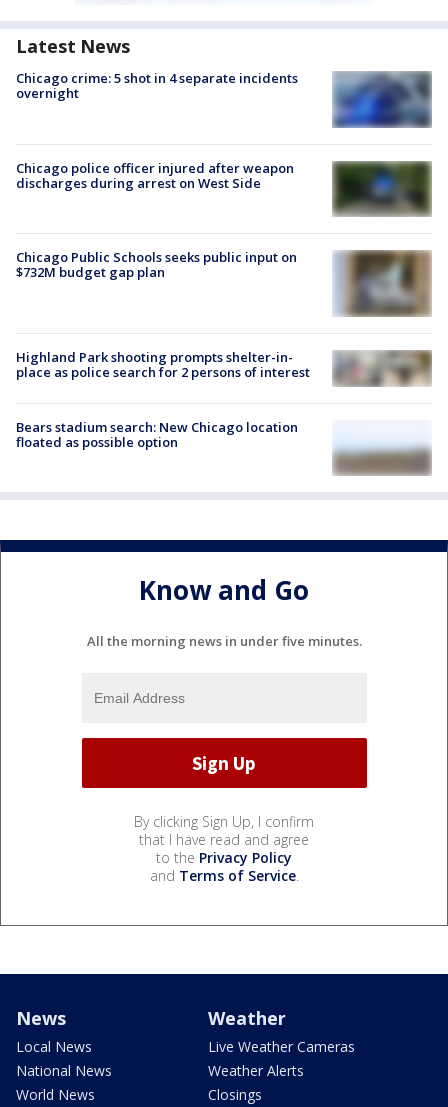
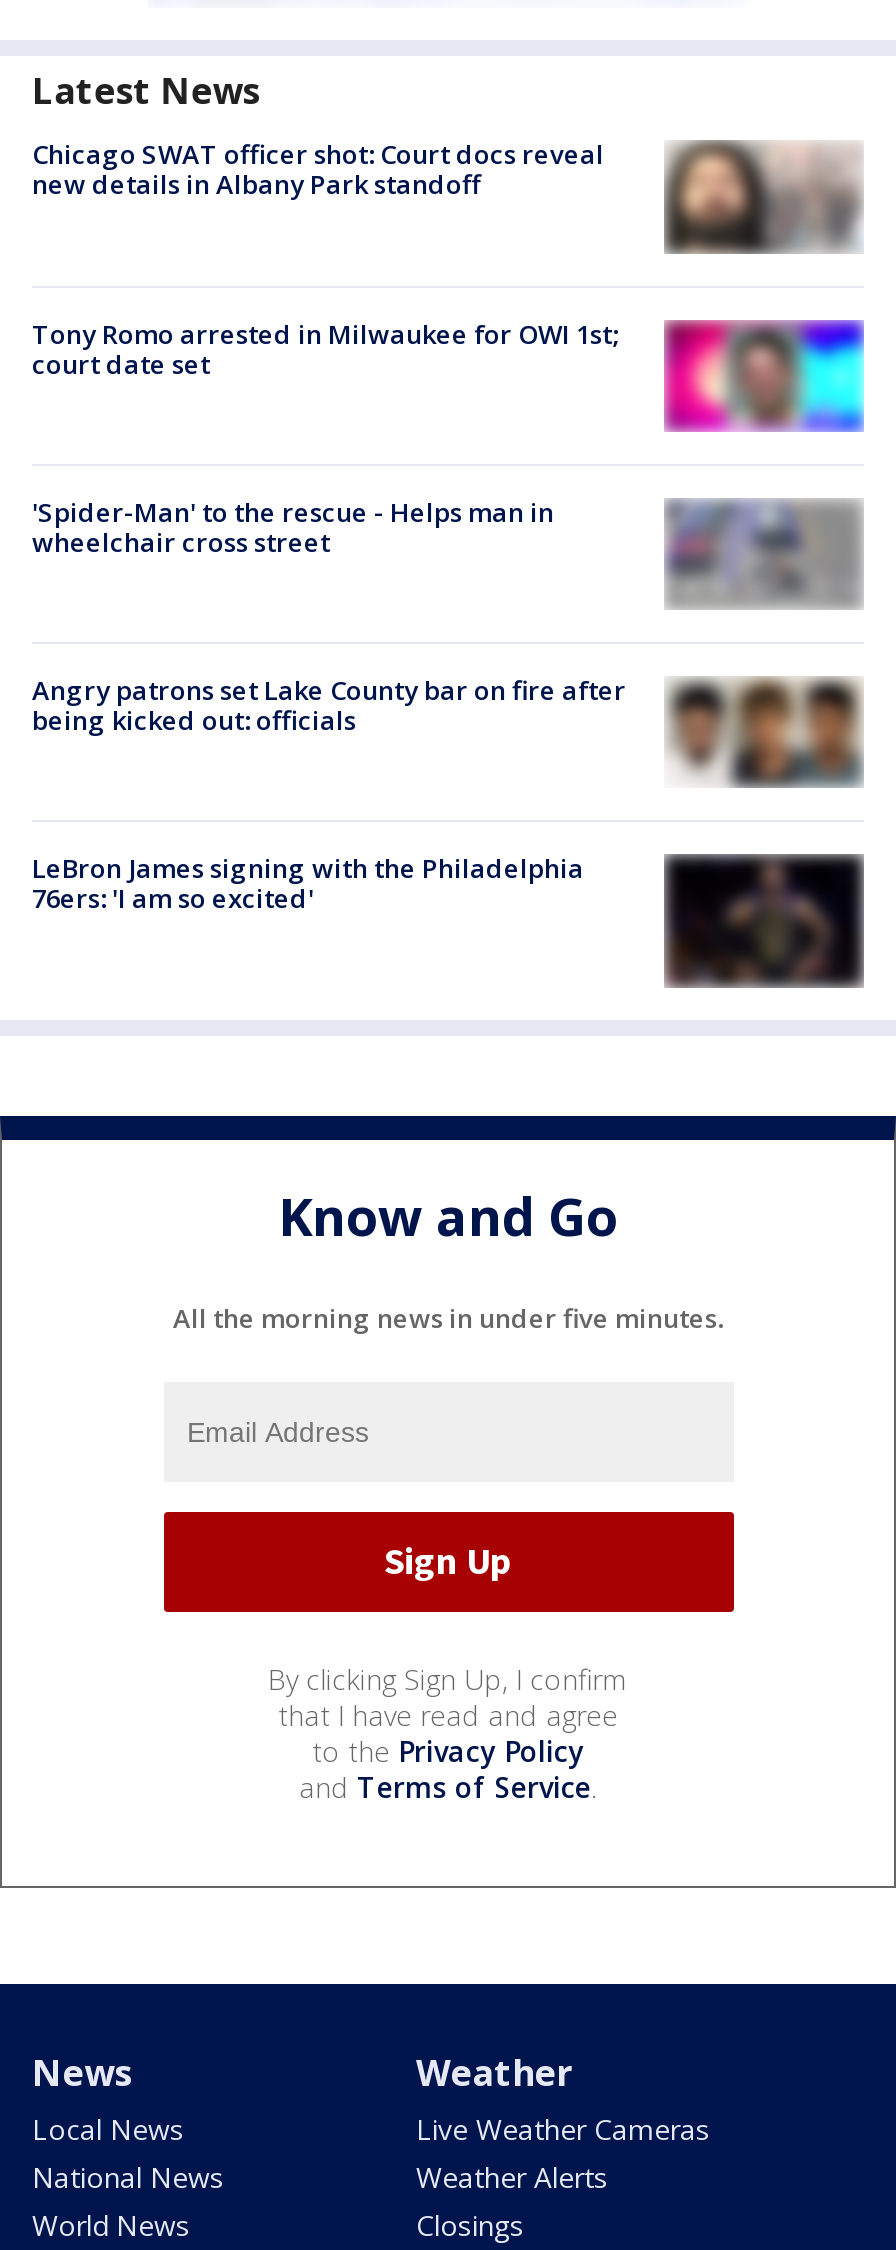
[16,69,432,128] [image] | Chicago crime: 5 shot in 4 separate incidents | overnight -> [32,137,862,254] [image] | Chicago SWAT officer shot: Court docs reveal | new details in Albany Park standoff
[16,159,433,217] [image] | Chicago police officer injured after weapon | discharges during arrest on West Side -> [32,315,866,432] [image] | Tony Romo arrested in Milwaukee for OWI 1st; | court date set
[16,248,297,281] Chicago Public Schools seeks public input on | $732M budget gap plan -> [32,494,554,560] 'Spider-Man' to the rescue - Helps man in | wheelchair cross street
[333,250,432,318] [image] -> [666,500,862,632] [image]
[16,340,431,388] [image] | Highland Park shooting prompts shelter-in- | place as police search for 2 persons of interest -> [32,672,864,790] [image] | Angry patrons set Lake County bar on fire after | being kicked out: officials
[16,418,432,474] [image] | Bears stadium search: New Chicago location | floated as possible option -> [32,851,866,986] [image] | LeBron James signing with the Philadelphia | 76ers: 'I am so excited'

